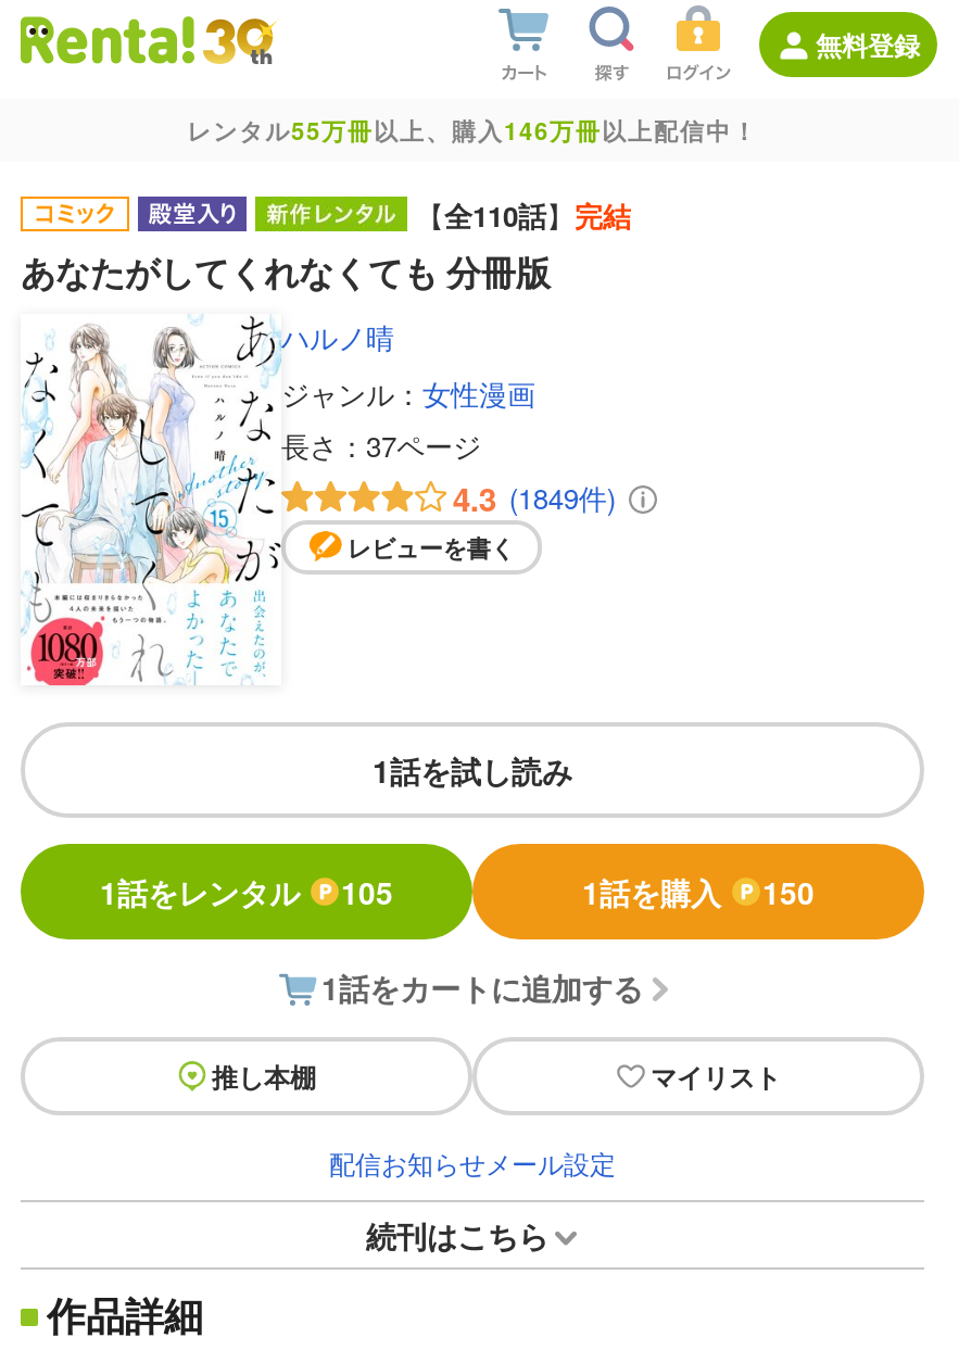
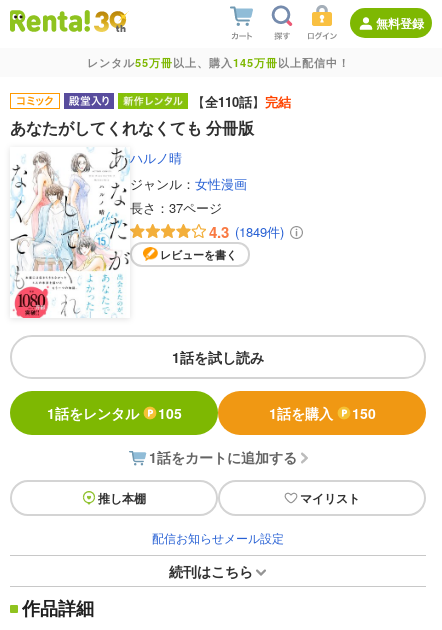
[187,114,758,147] レンタル55万冊以上、購入146万冊以上配信中！ -> [86,55,349,70] レンタル55万冊以上、購入145万冊以上配信中！

